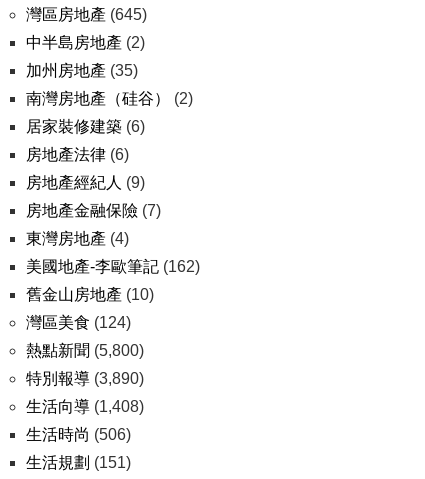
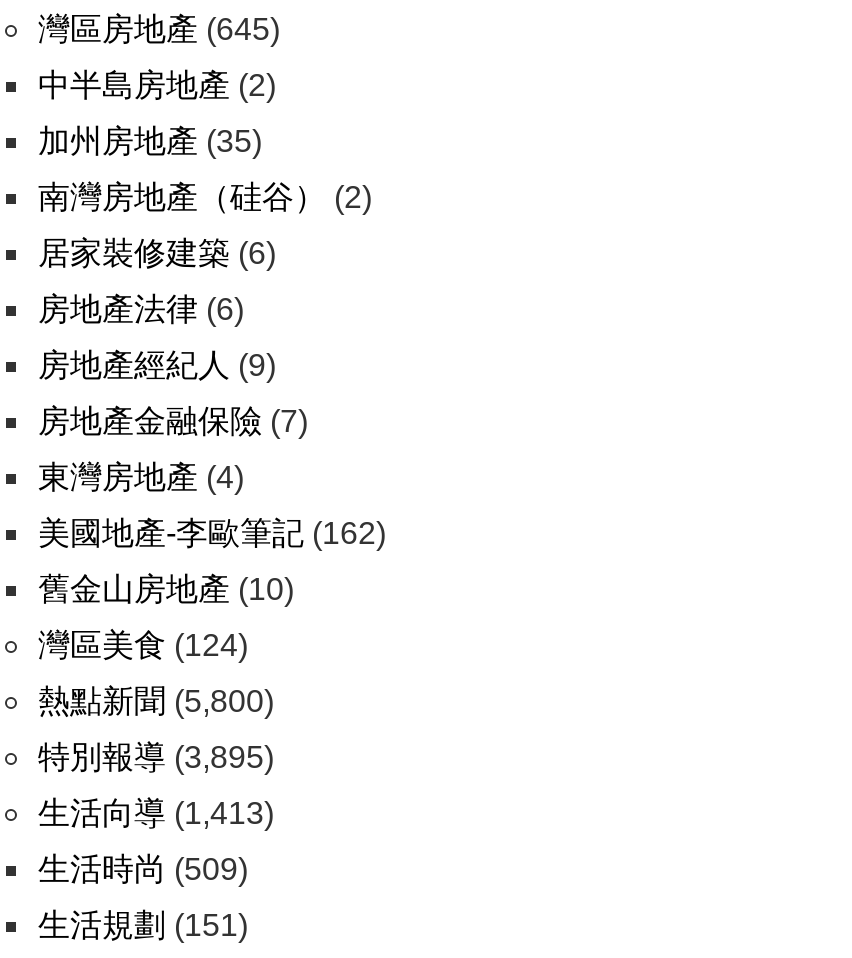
[26,370,144,387] 特別報導(3,890) -> [38,740,274,774] 特別報導(3,895)
[26,398,144,415] 生活向導(1,408) -> [38,796,274,830] 生活向導(1,413)
[26,426,131,443] 生活時尚(506) -> [38,852,248,886] 生活時尚(509)

